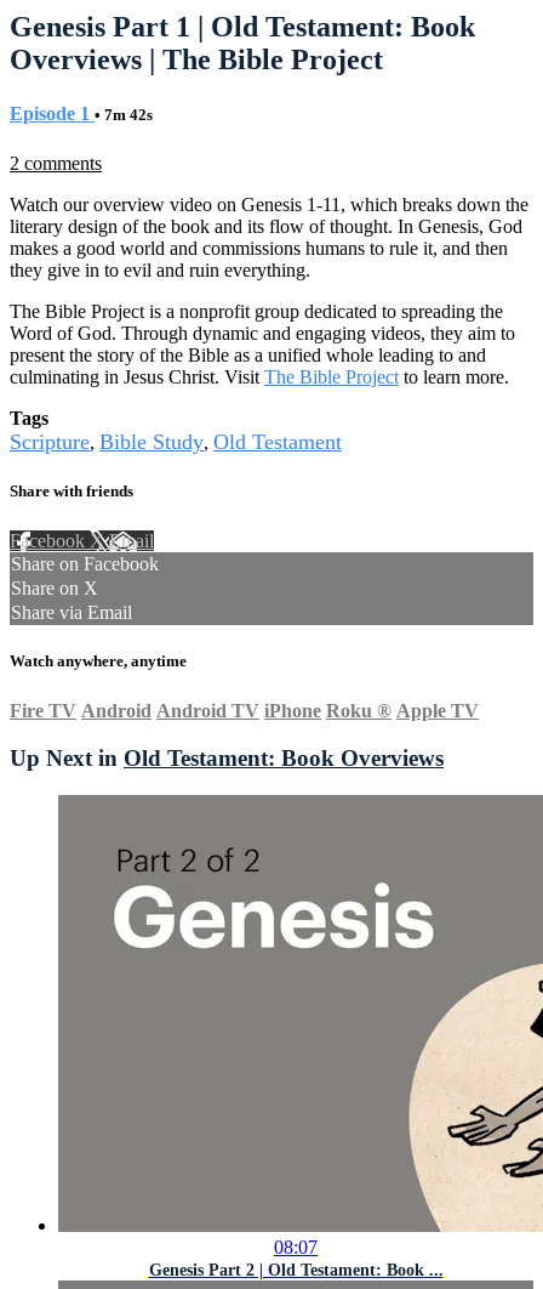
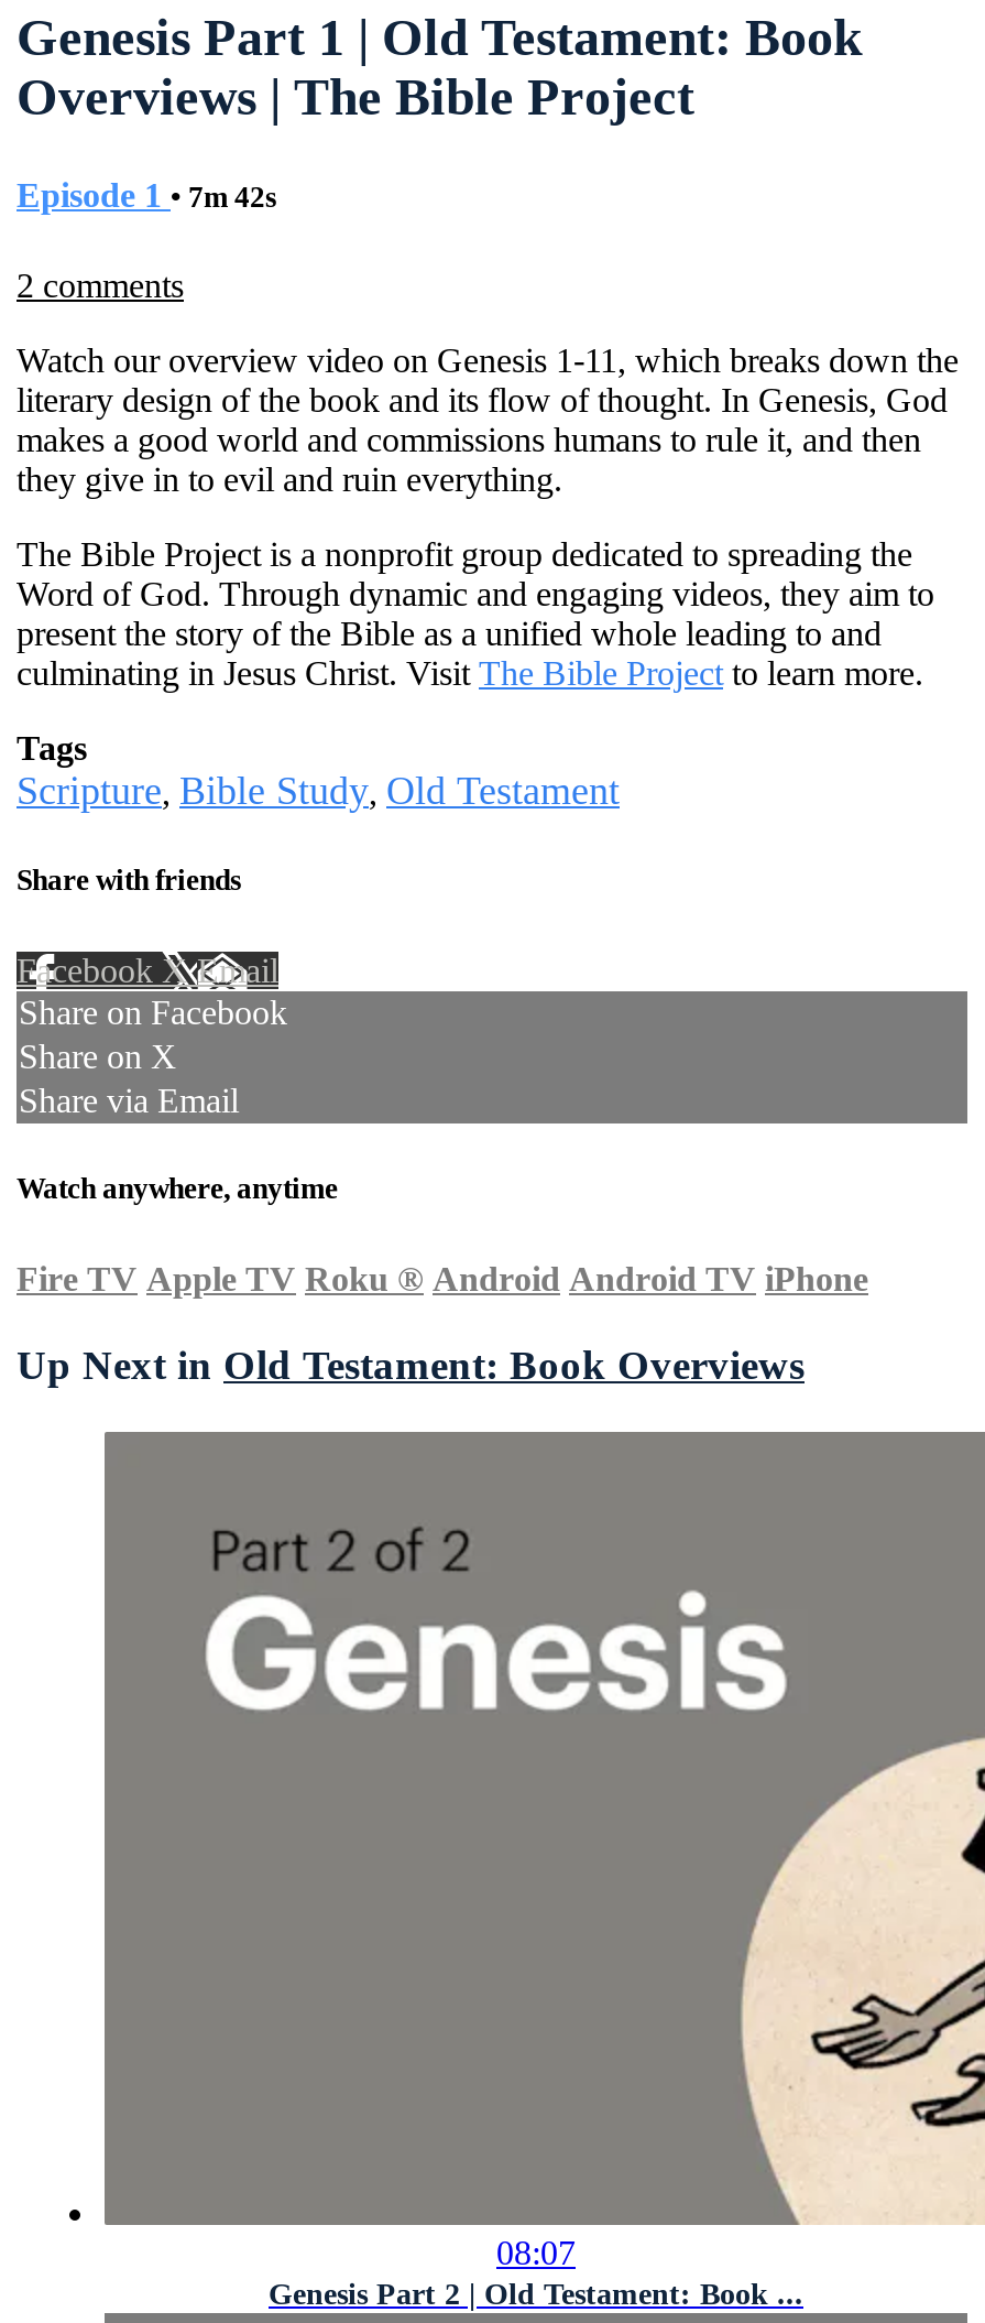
[10,701,479,721] Fire TV Android Android TV iPhone Roku ® Apple TV -> [17,1261,868,1298] Fire TV Apple TV Roku ® Android Android TV iPhone

